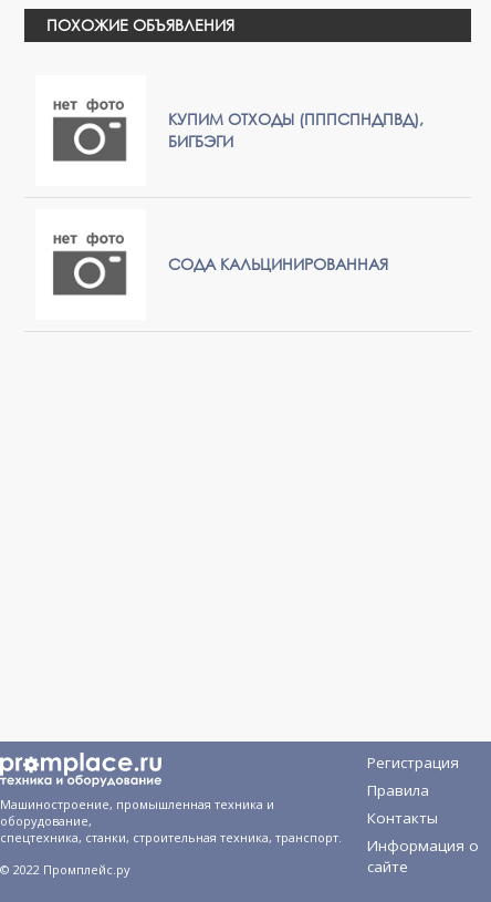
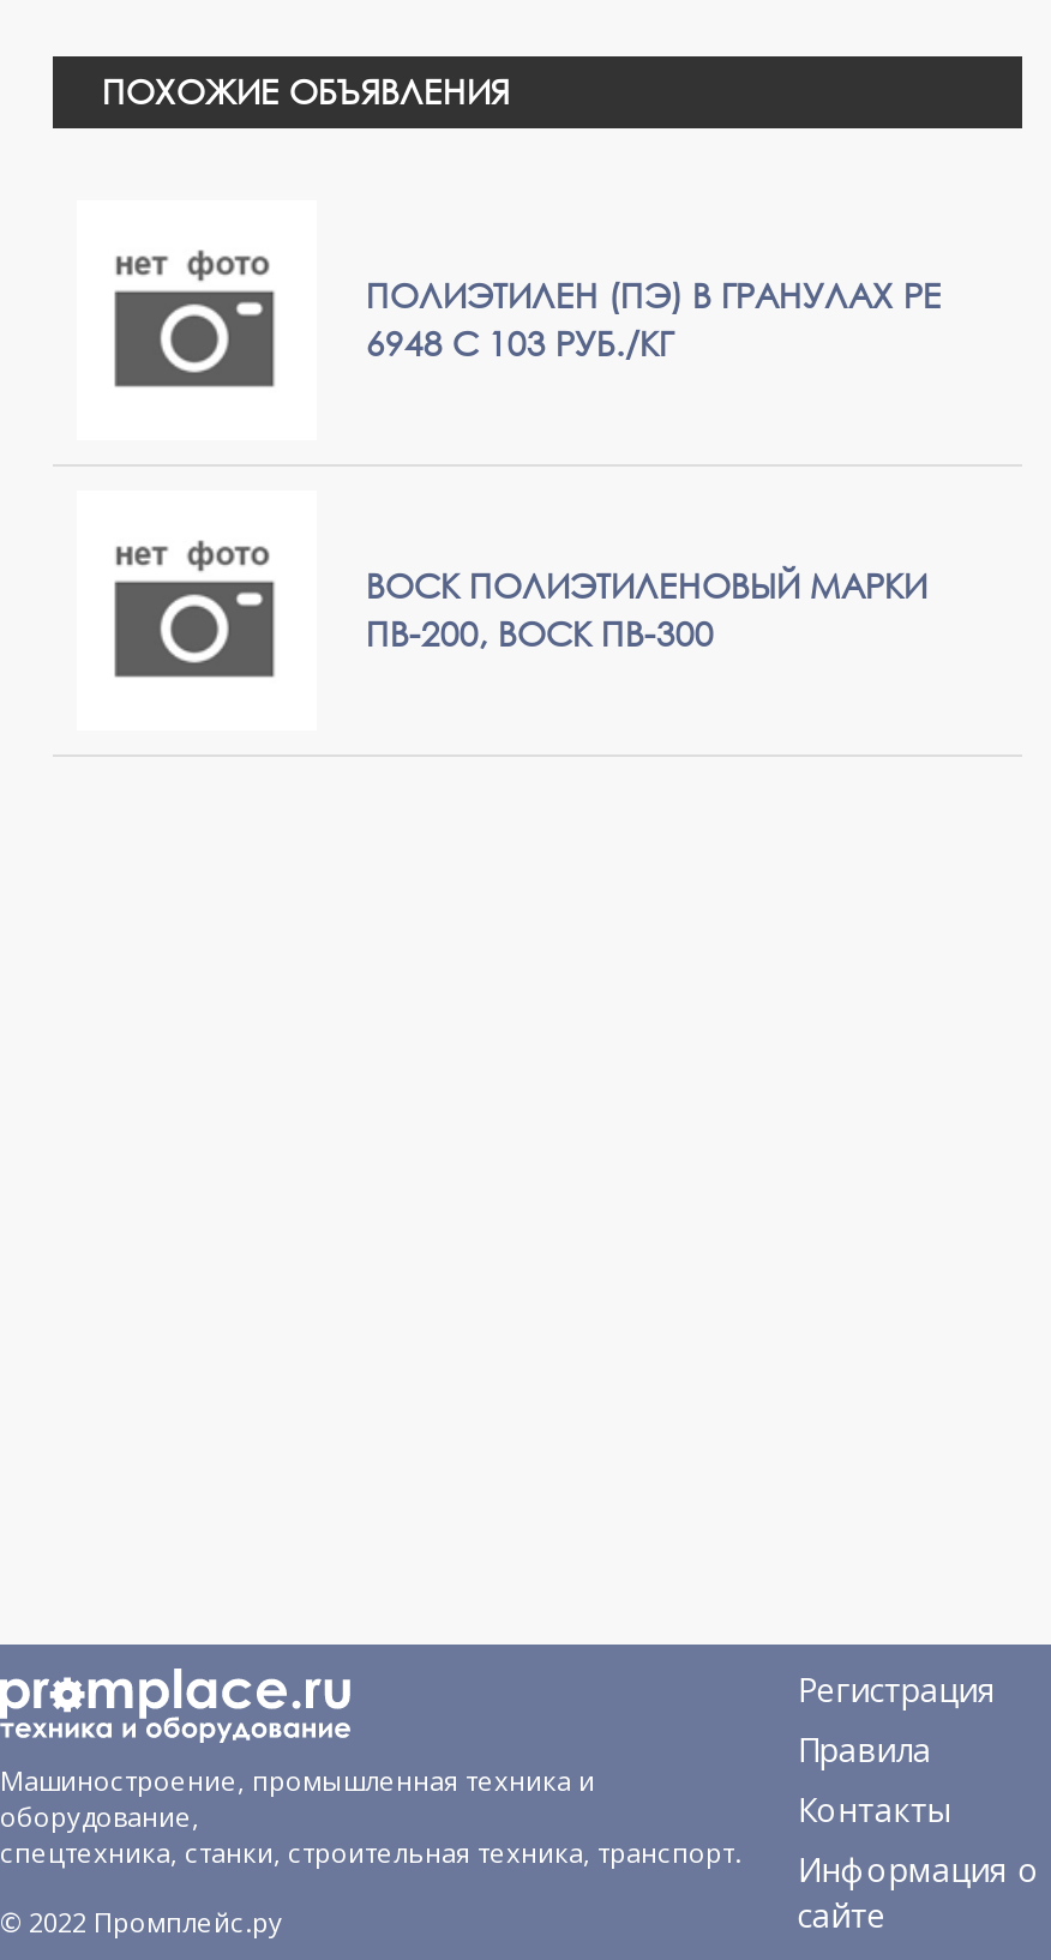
[169,108,424,152] КУПИМ ОТХОДЫ (ПППСПНДПВД), | БИГБЭГИ -> [366,272,942,366] ПОЛИЭТИЛЕН (ПЭ) В ГРАНУЛАХ РЕ | 6948 C 103 РУБ./КГ
[169,253,389,274] СОДА КАЛЬЦИНИРОВАННАЯ -> [366,562,927,656] ВОСК ПОЛИЭТИЛЕНОВЫЙ МАРКИ | ПВ-200, ВОСК ПВ-300

